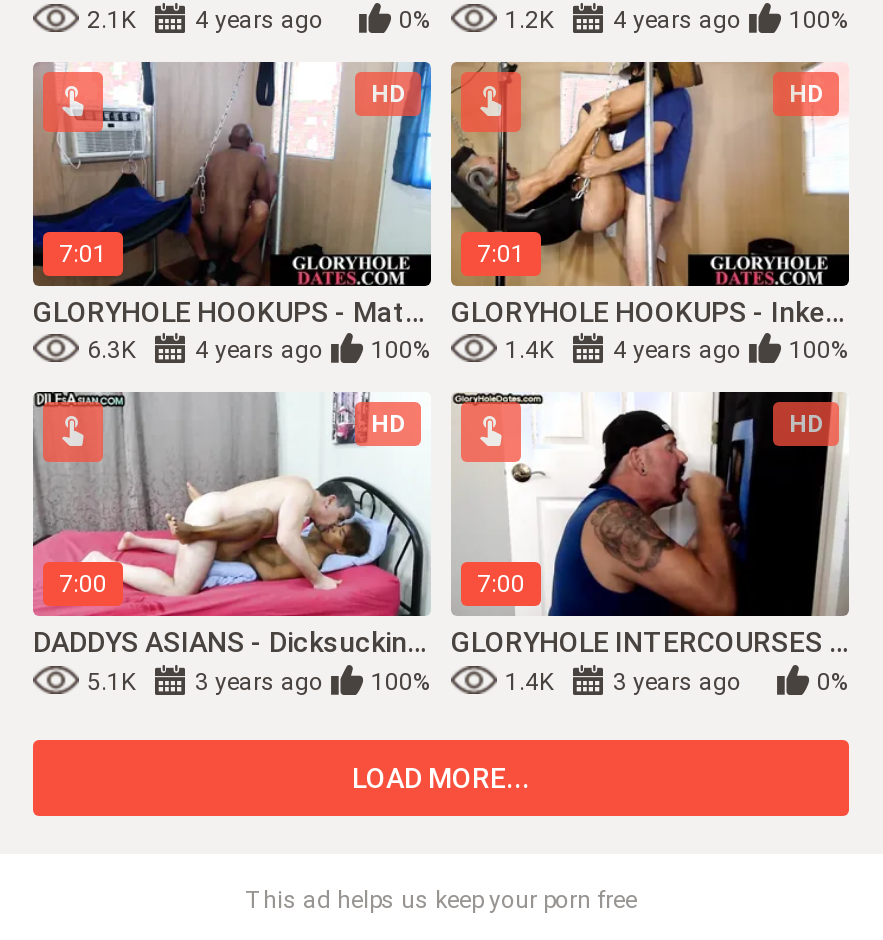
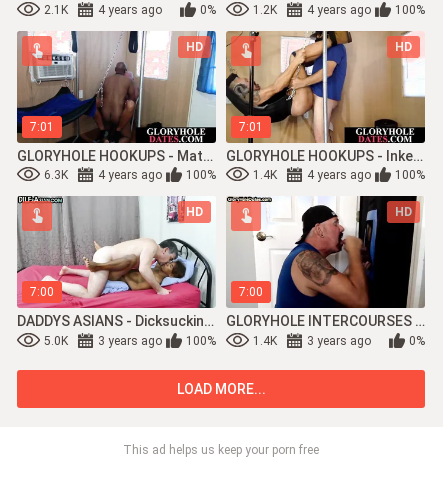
[87,667,135,695] 5.1K -> [44,334,68,348] 5.0K

